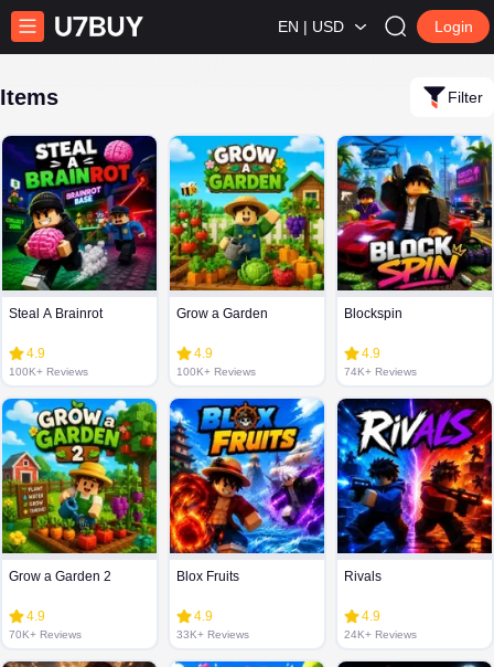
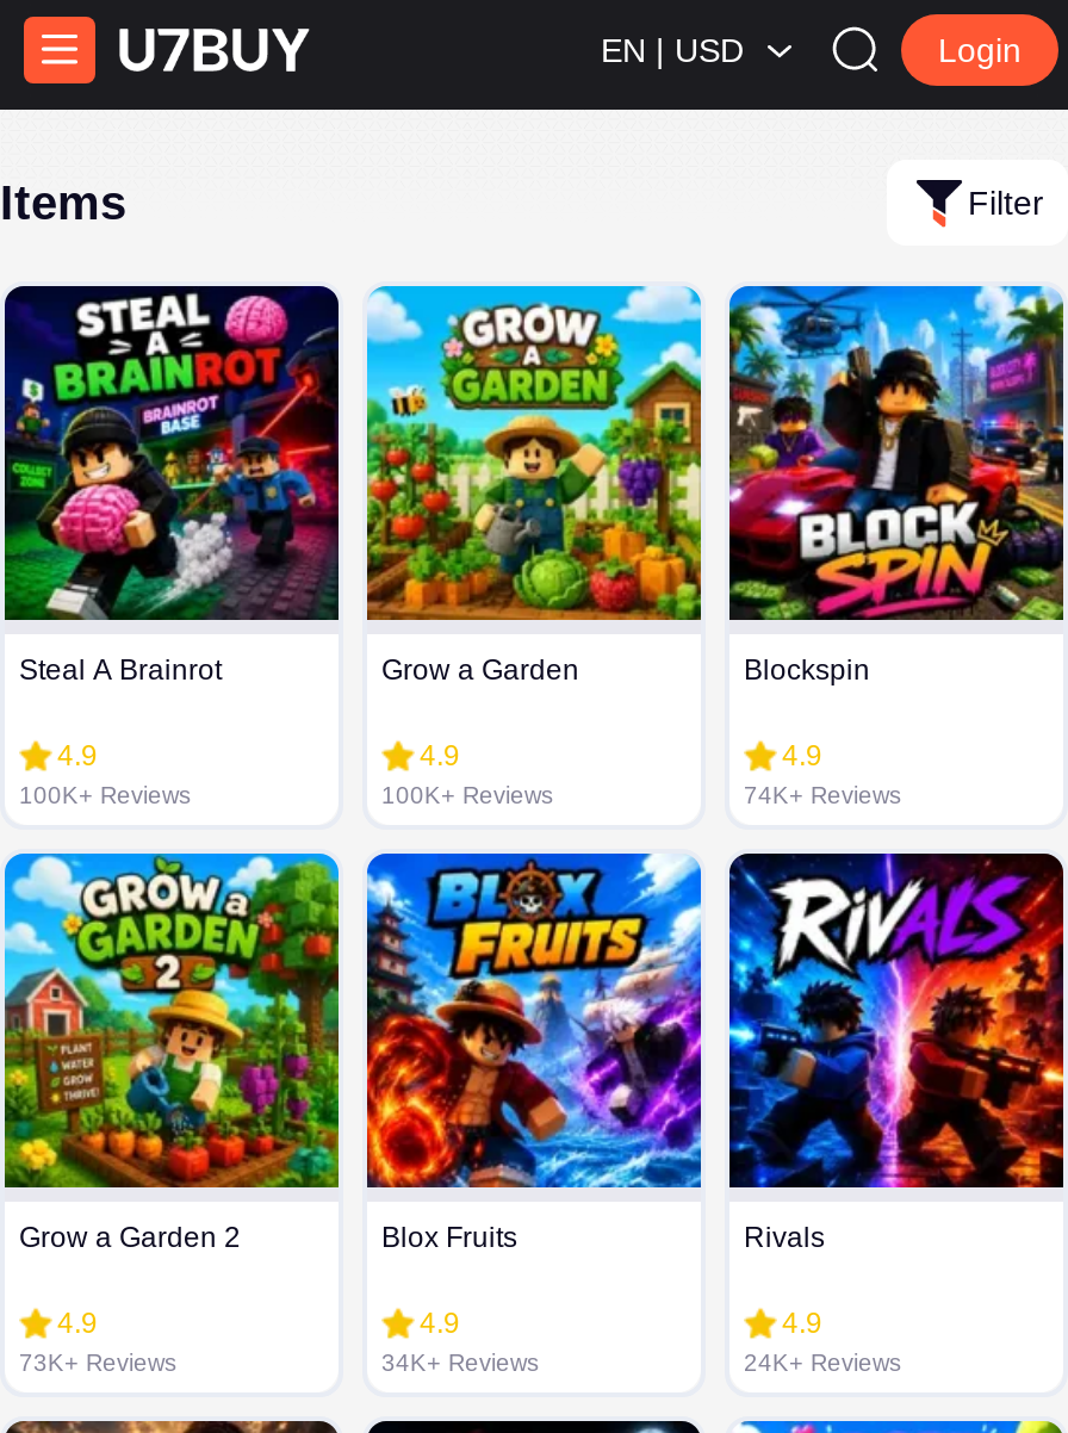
[9,628,82,640] 70K+ Reviews -> [19,1350,176,1376] 73K+ Reviews
[176,628,249,640] 33K+ Reviews -> [381,1350,539,1376] 34K+ Reviews

